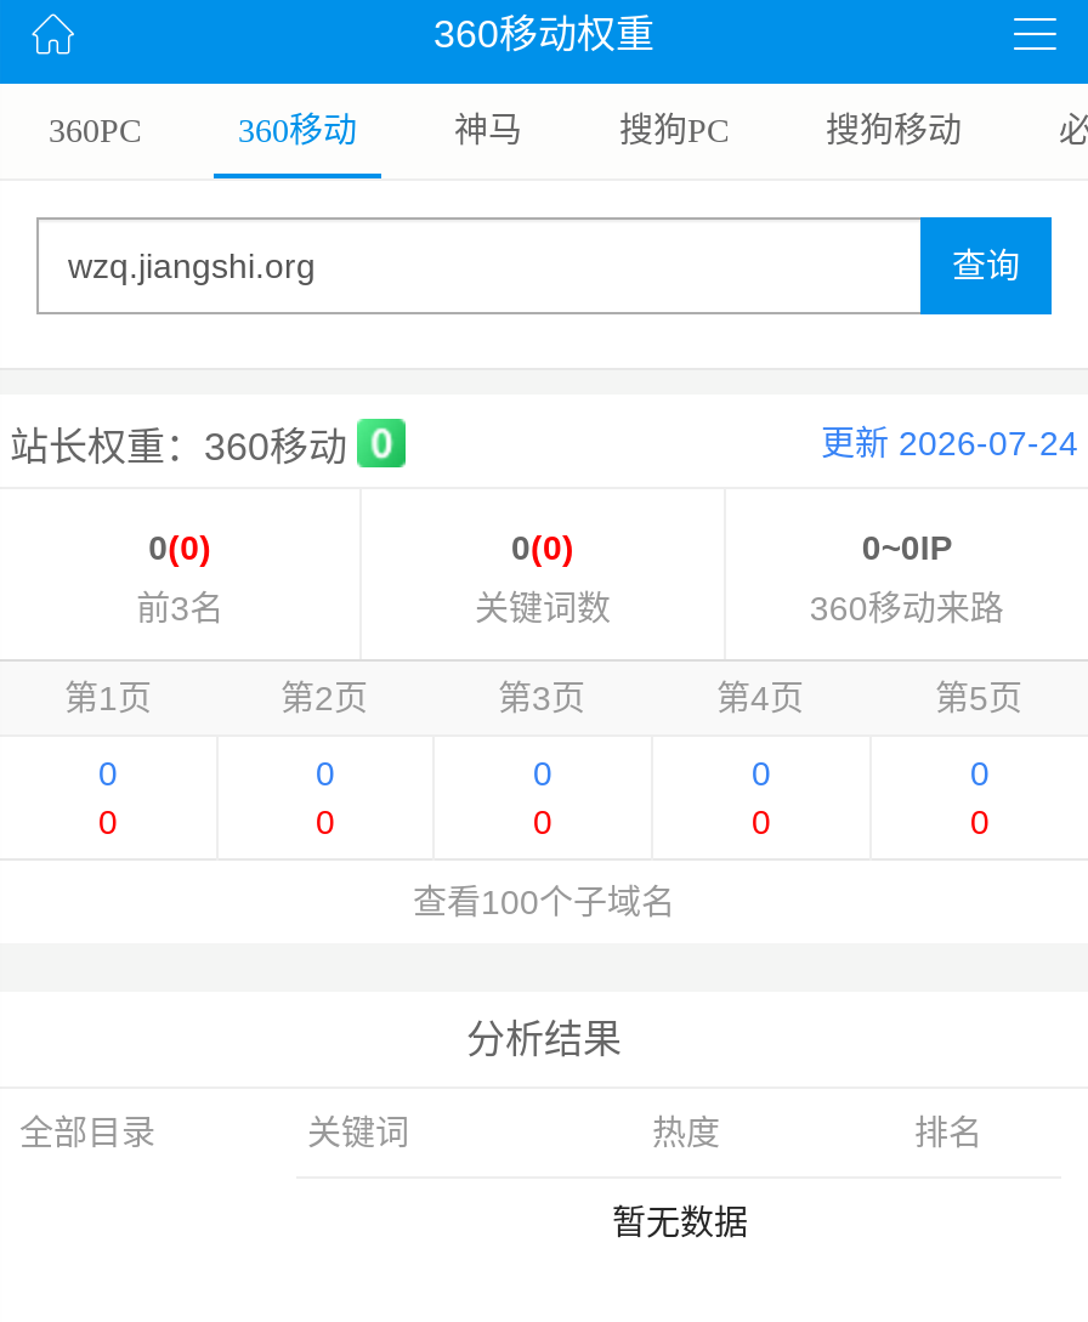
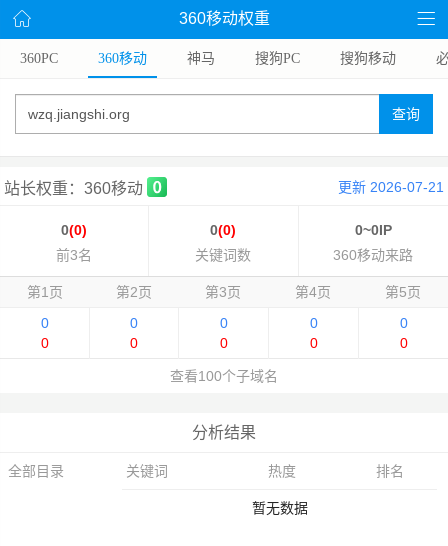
[821,425,1078,463] 更新 2026-07-24 -> [338,179,444,195] 更新 2026-07-21

